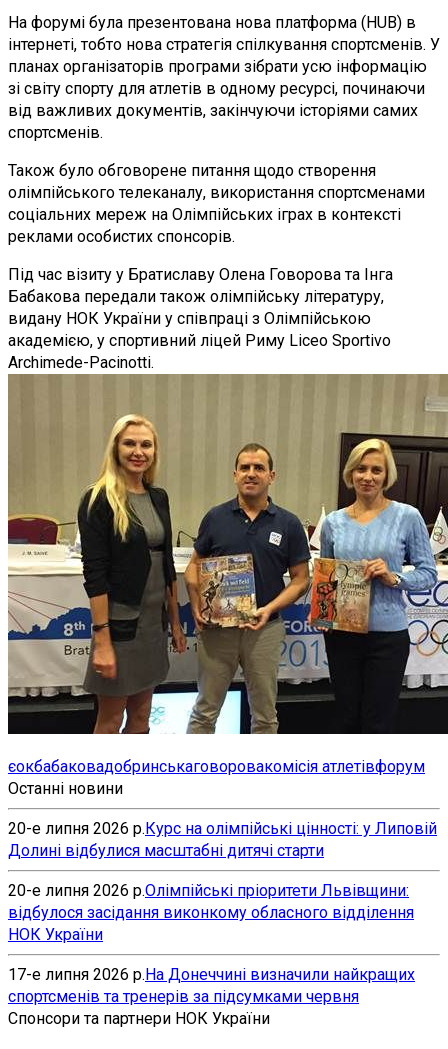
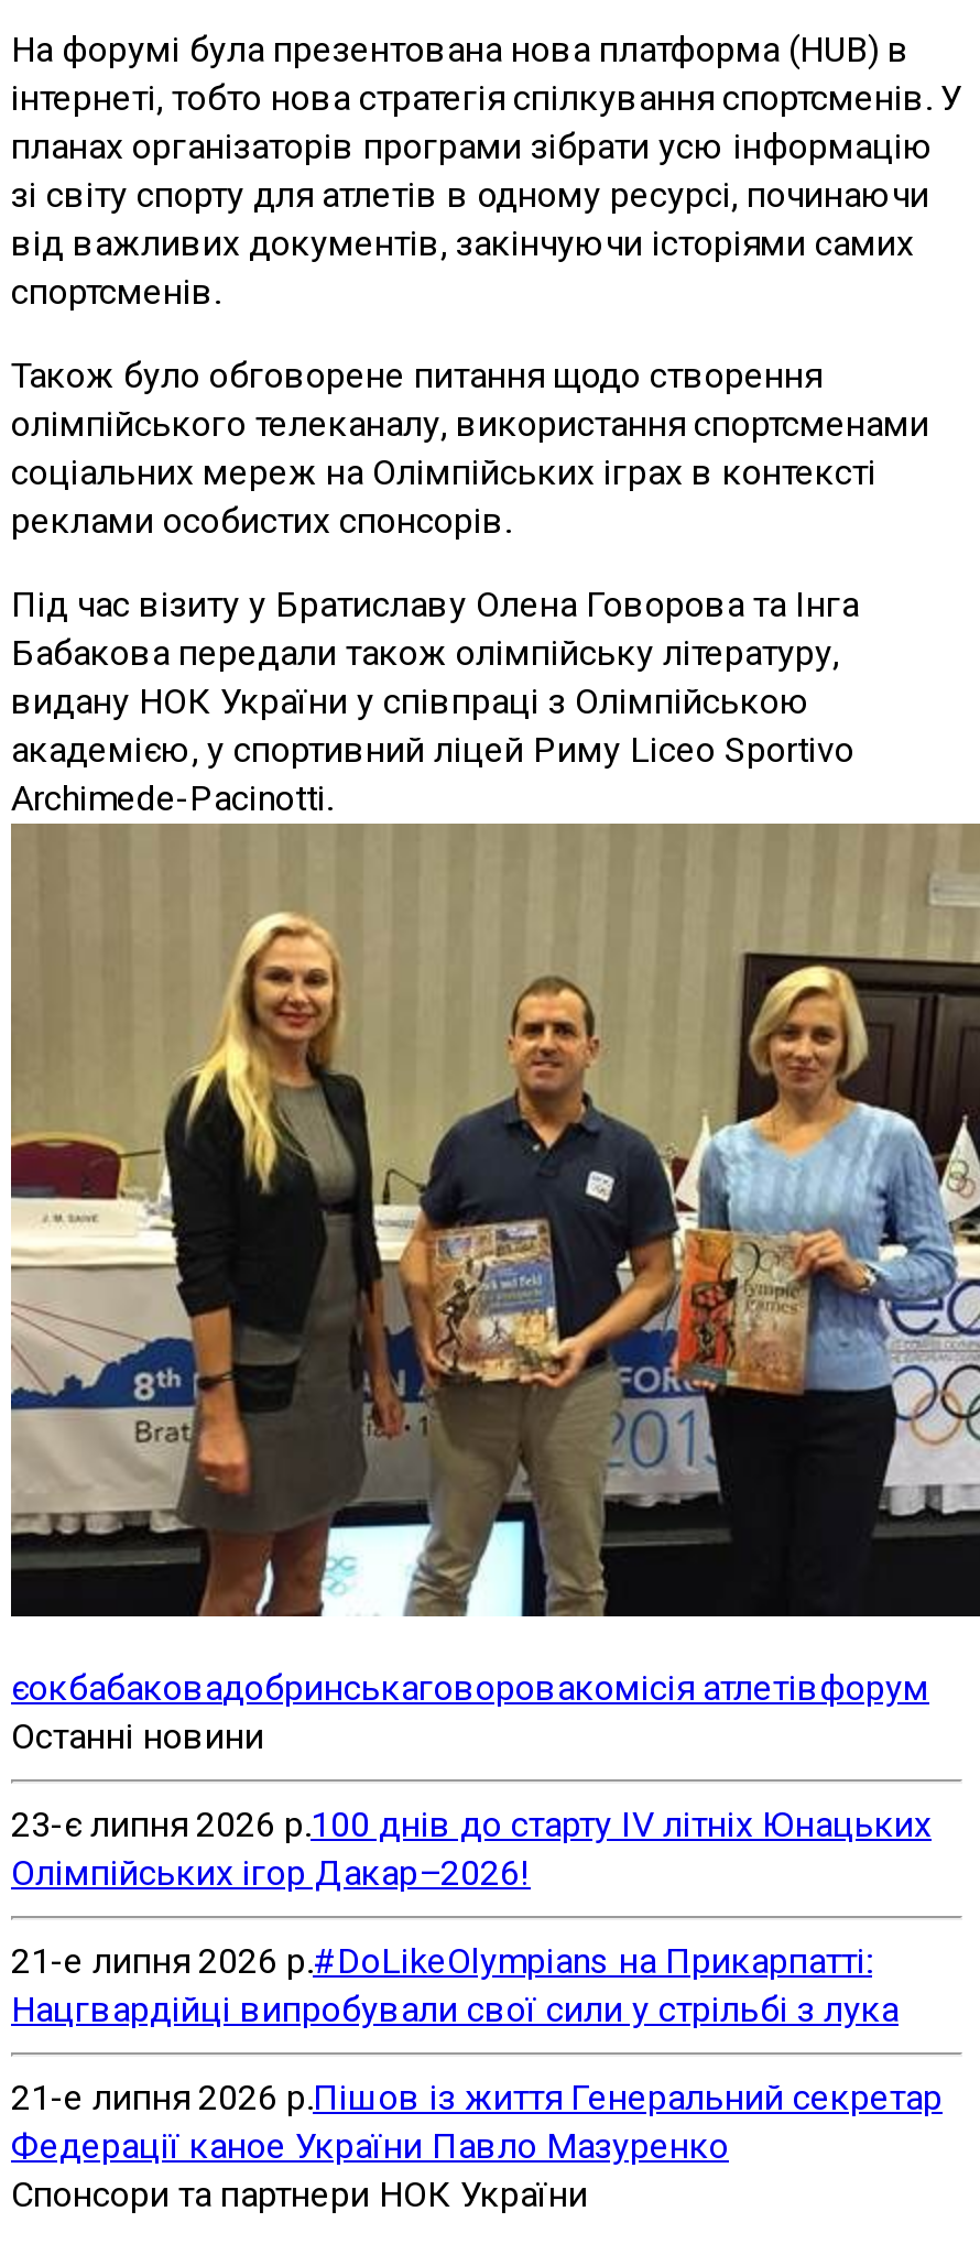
[8,819,437,860] 20-е липня 2026 р.Курс на олімпійські цінності: у Липовій | Долині відбулися масштабні дитячі старти -> [11,1803,932,1893] 23-є липня 2026 р.100 днів до старту IV літніх Юнацьких | Олімпійських ігор Дакар–2026!
[8,881,414,944] 20-е липня 2026 р. Олімпійські пріоритети Львівщини: | відбулося засідання виконкому обласного відділення | НОК України -> [11,1940,899,2030] 21-е липня 2026 р.#DoLikeOlympians на Прикарпатті: | Нацгвардійці випробували свої сили у стрільбі з лука
[8,965,415,1006] 17-е липня 2026 р.На Донеччині визначили найкращих | спортсменів та тренерів за підсумками червня -> [11,2076,943,2166] 21-е липня 2026 р.Пішов із життя Генеральний секретар | Федерації каное України Павло Мазуренко

